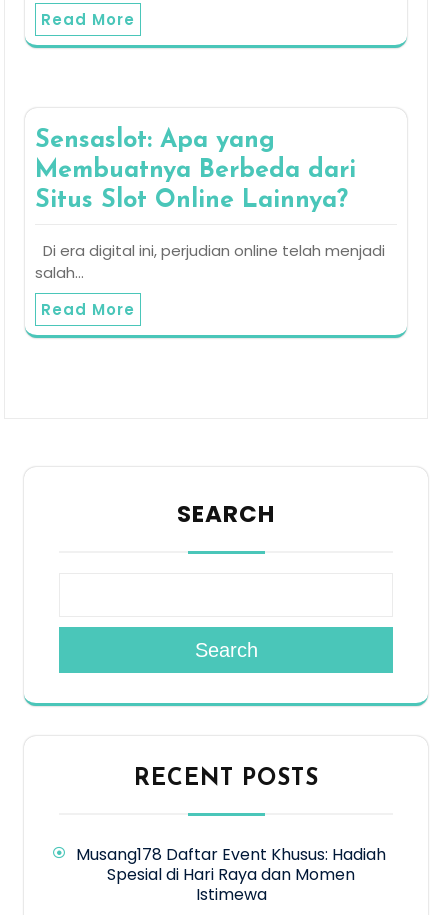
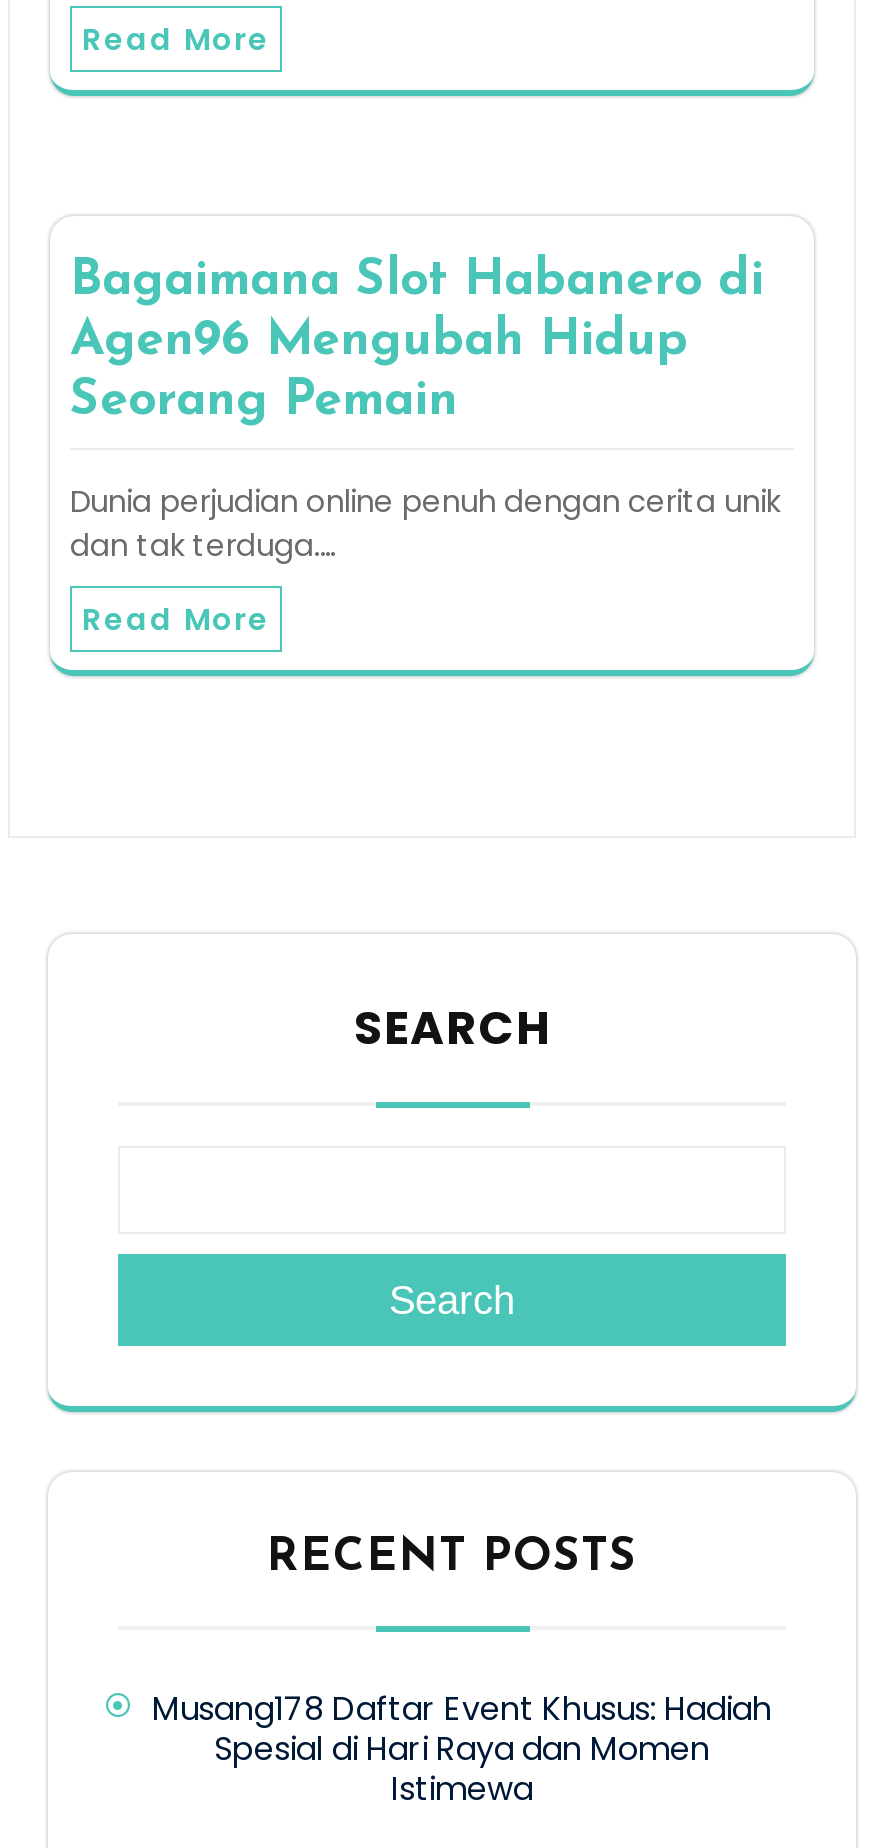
[35,128,356,213] Sensaslot: Apa yang | Membuatnya Berbeda dari | Situs Slot Online Lainnya? -> [70,255,764,425] Bagaimana Slot Habanero di | Agen96 Mengubah Hidup | Seorang Pemain
[35,240,385,283] Di era digital ini, perjudian online telah menjadi | salah… -> [70,479,780,565] Dunia perjudian online penuh dengan cerita unik | dan tak terduga.…

